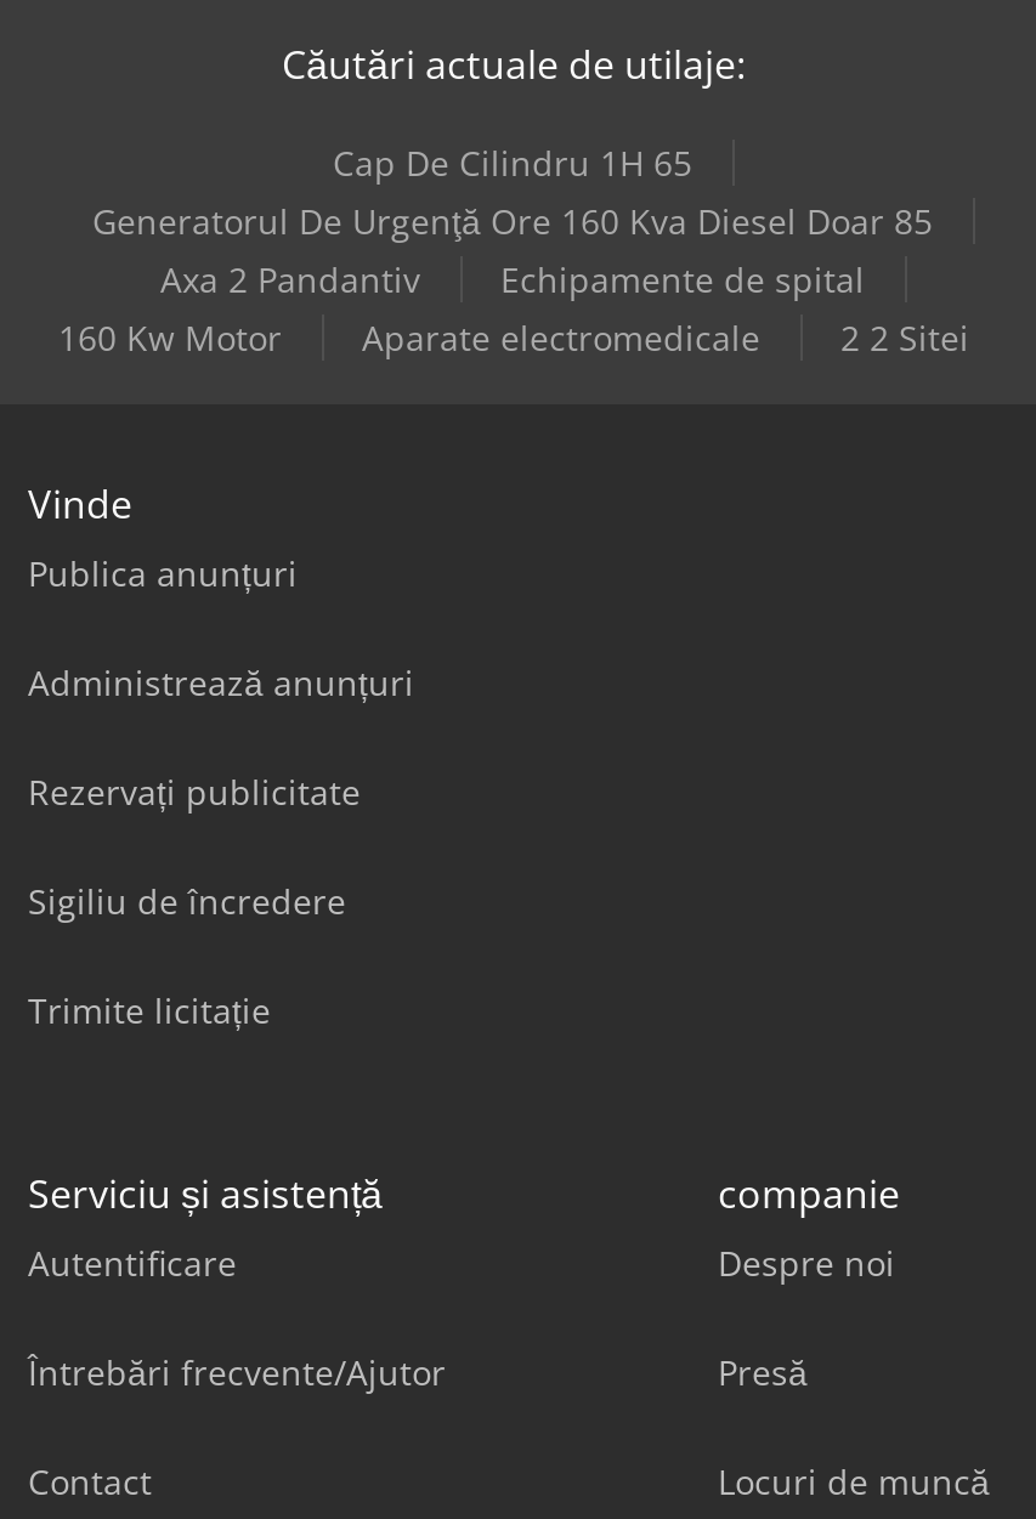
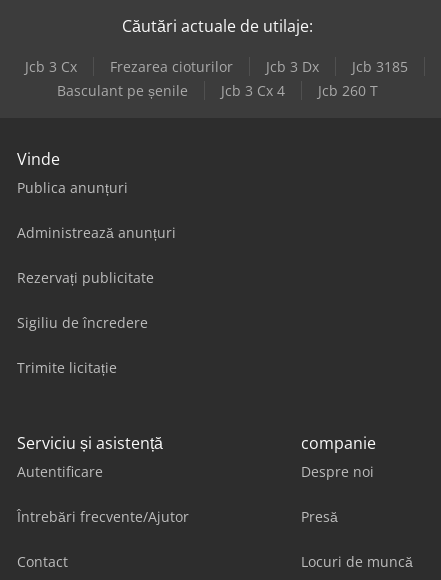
[58,141,969,362] Cap De Cilindru 1H 65 | Generatorul De Urgenţă Ore 160 Kva Diesel Doar 85 | Axa 2 Pandantiv | Echipamente de spital | 160 Kw Motor | Aparate electromedicale | 2 2 Sitei -> [25,57,408,100] Jcb 3 Cx | Frezarea cioturilor | Jcb 3 Dx | Jcb 3185 | Basculant pe șenile | Jcb 3 Cx 4 | Jcb 260 T

